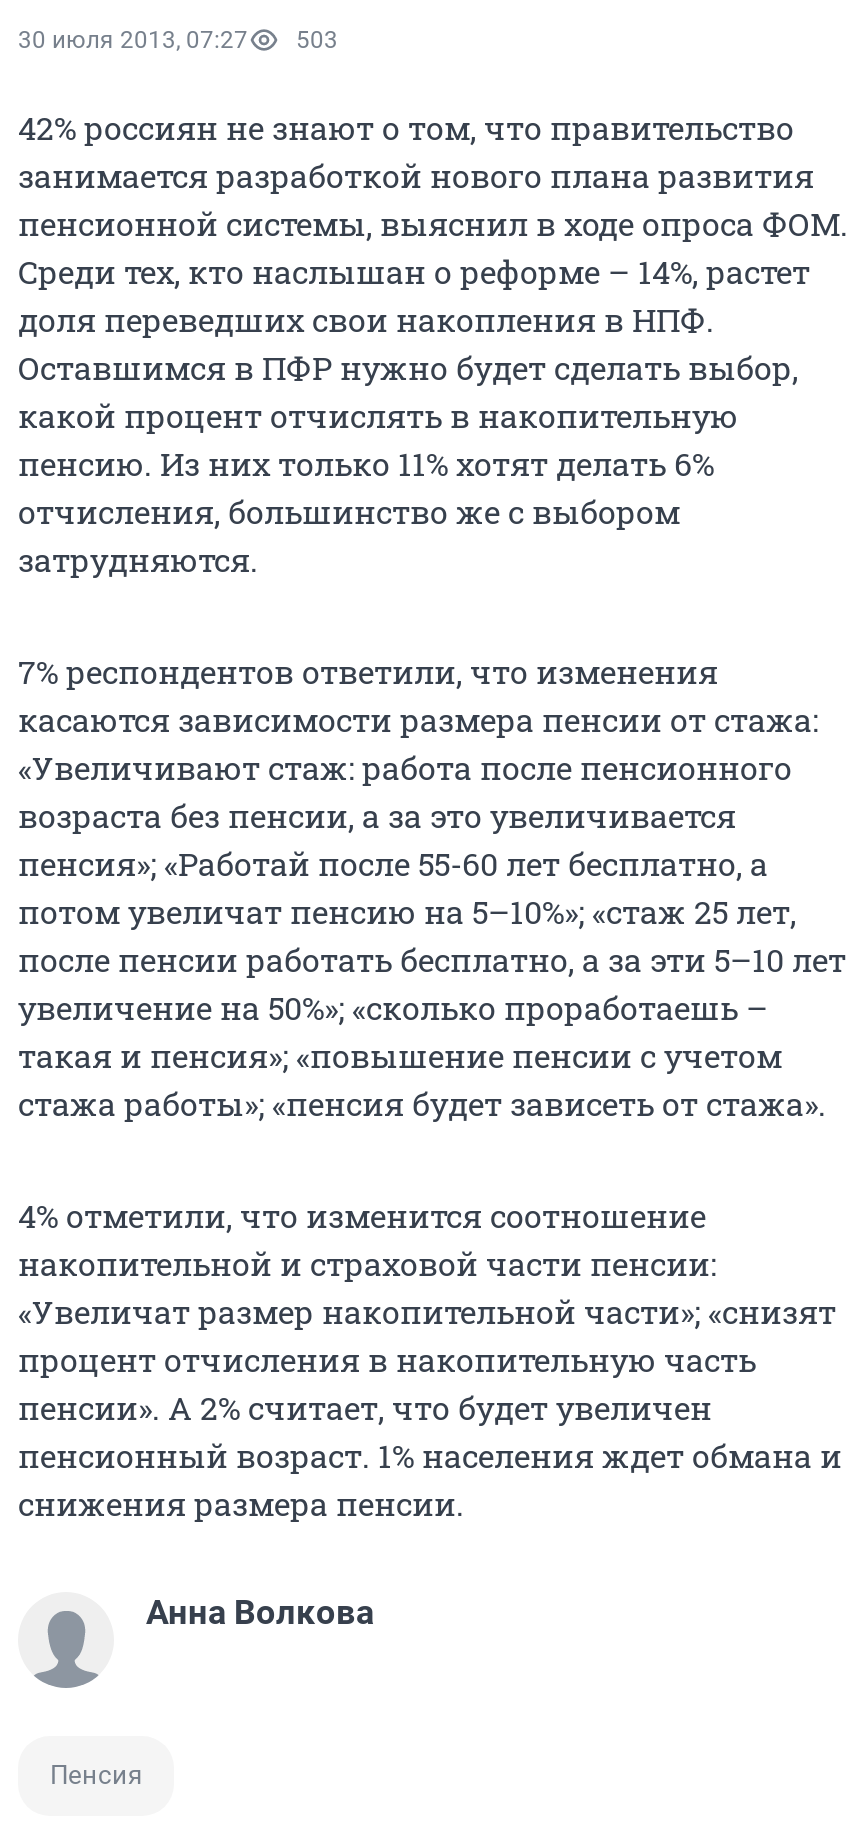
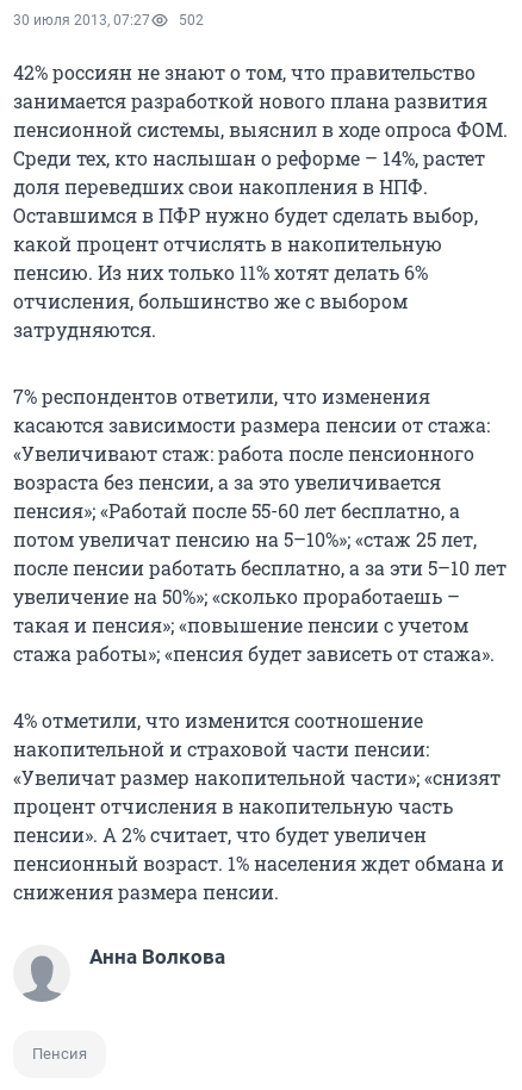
[18,26,338,54] 30 июля 2013, 07:27 503 -> [13,12,204,29] 30 июля 2013, 07:27 502

